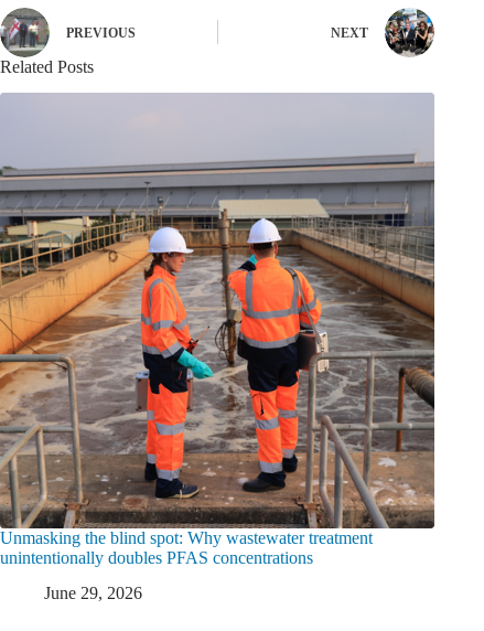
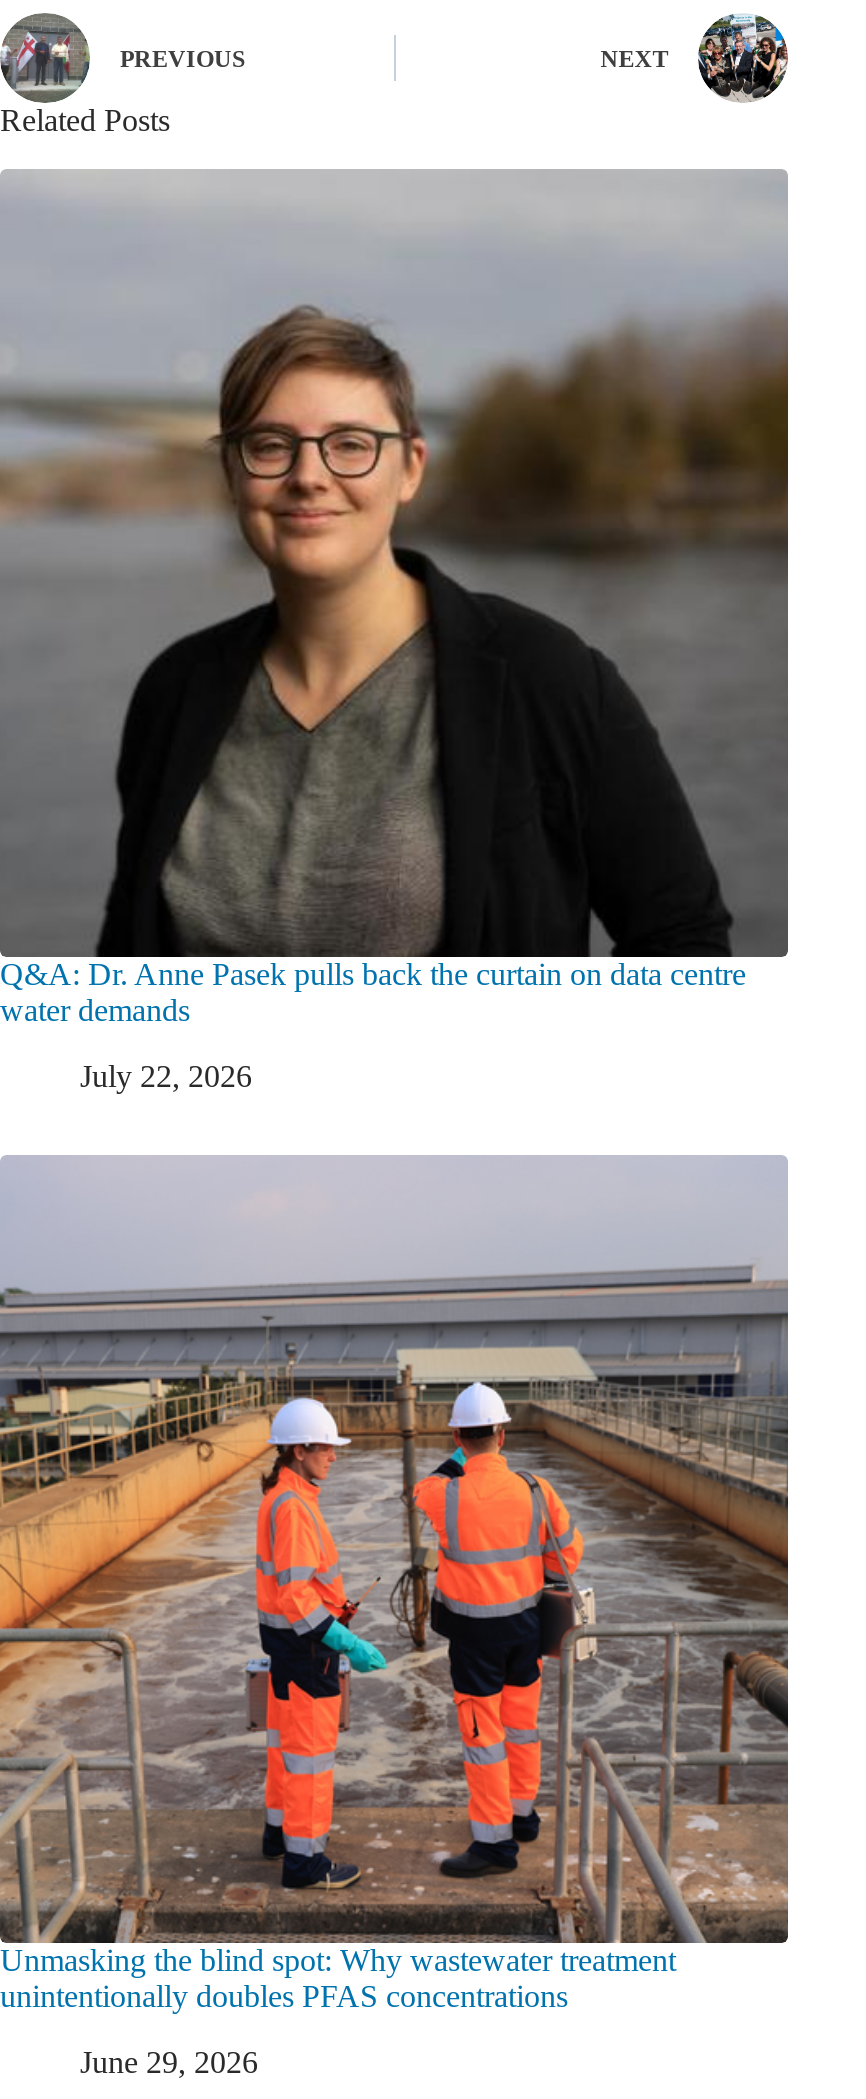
none -> [0,281,788,1092] [image] | Q&A: Dr. Anne Pasek pulls back the curtain on data centre | water demands | July 22, 2026

